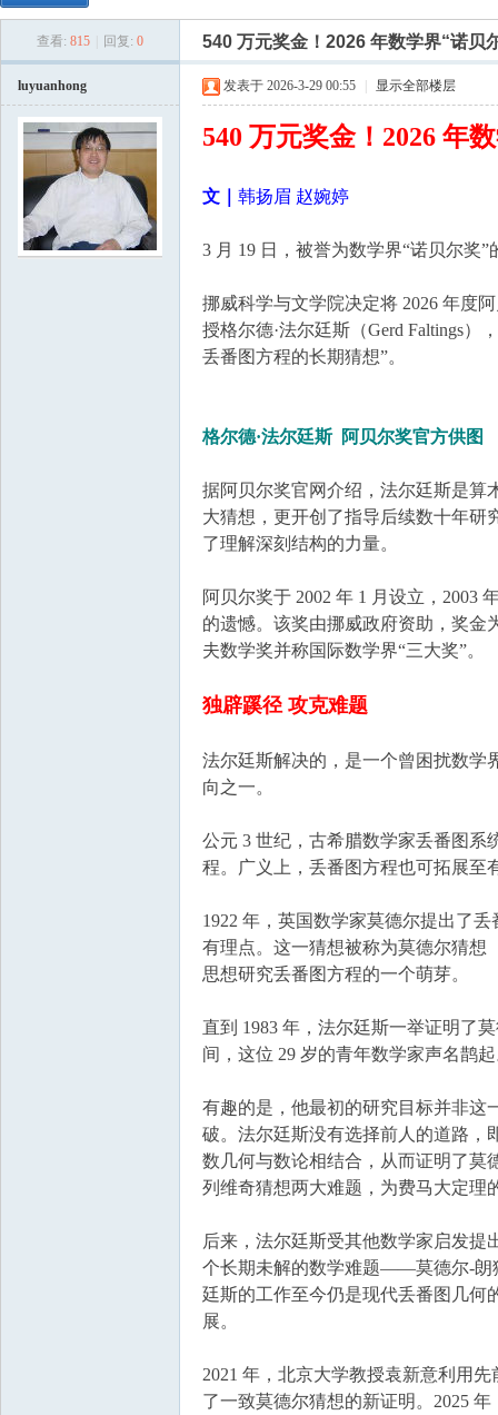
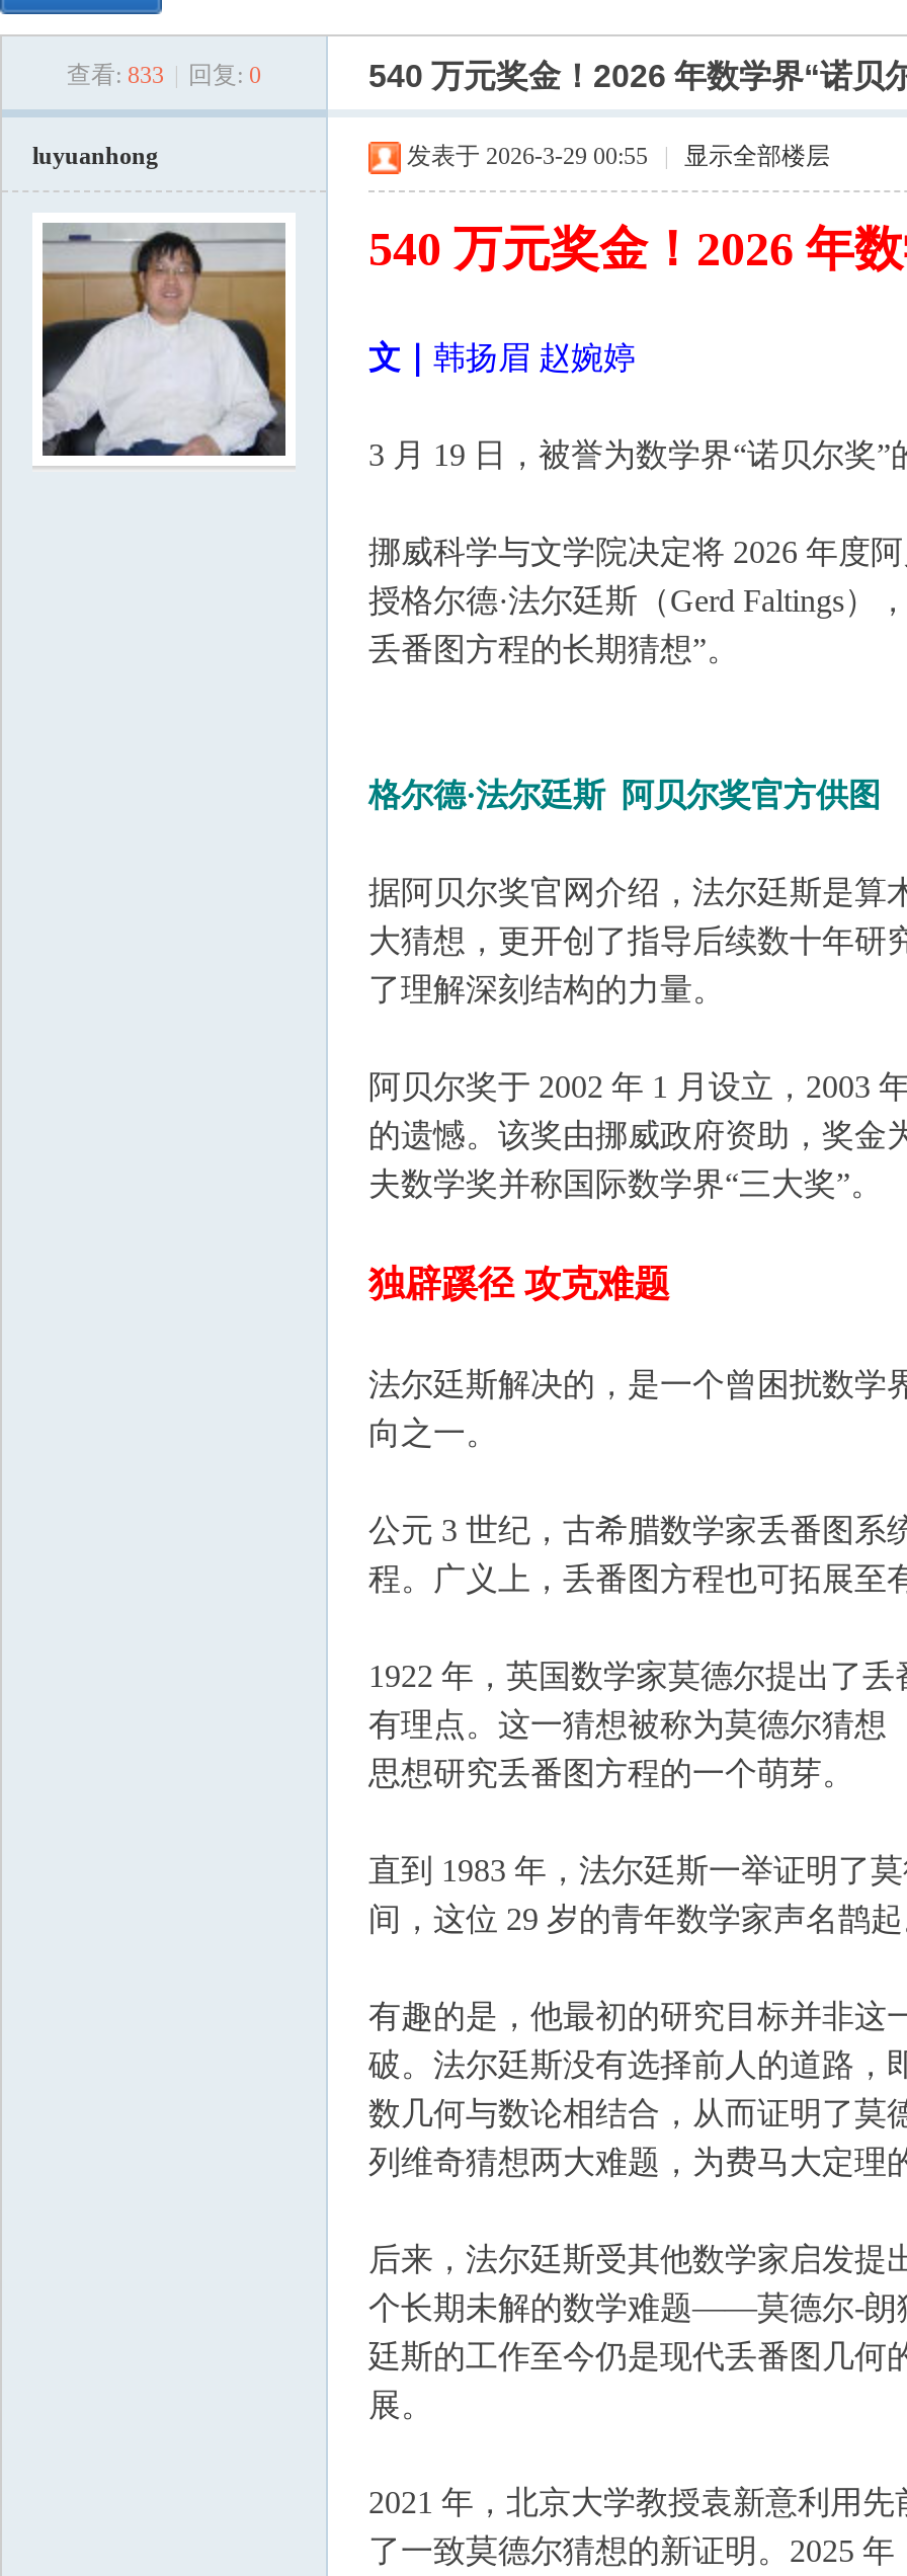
[37,33,90,49] 查看: 815 -> [67,61,164,89] 查看: 833

